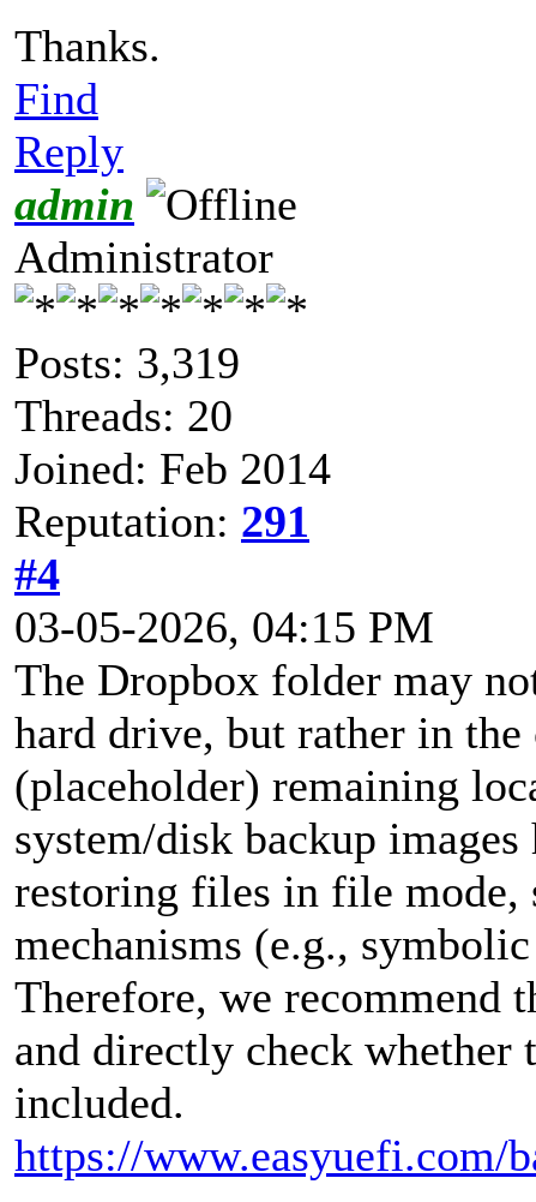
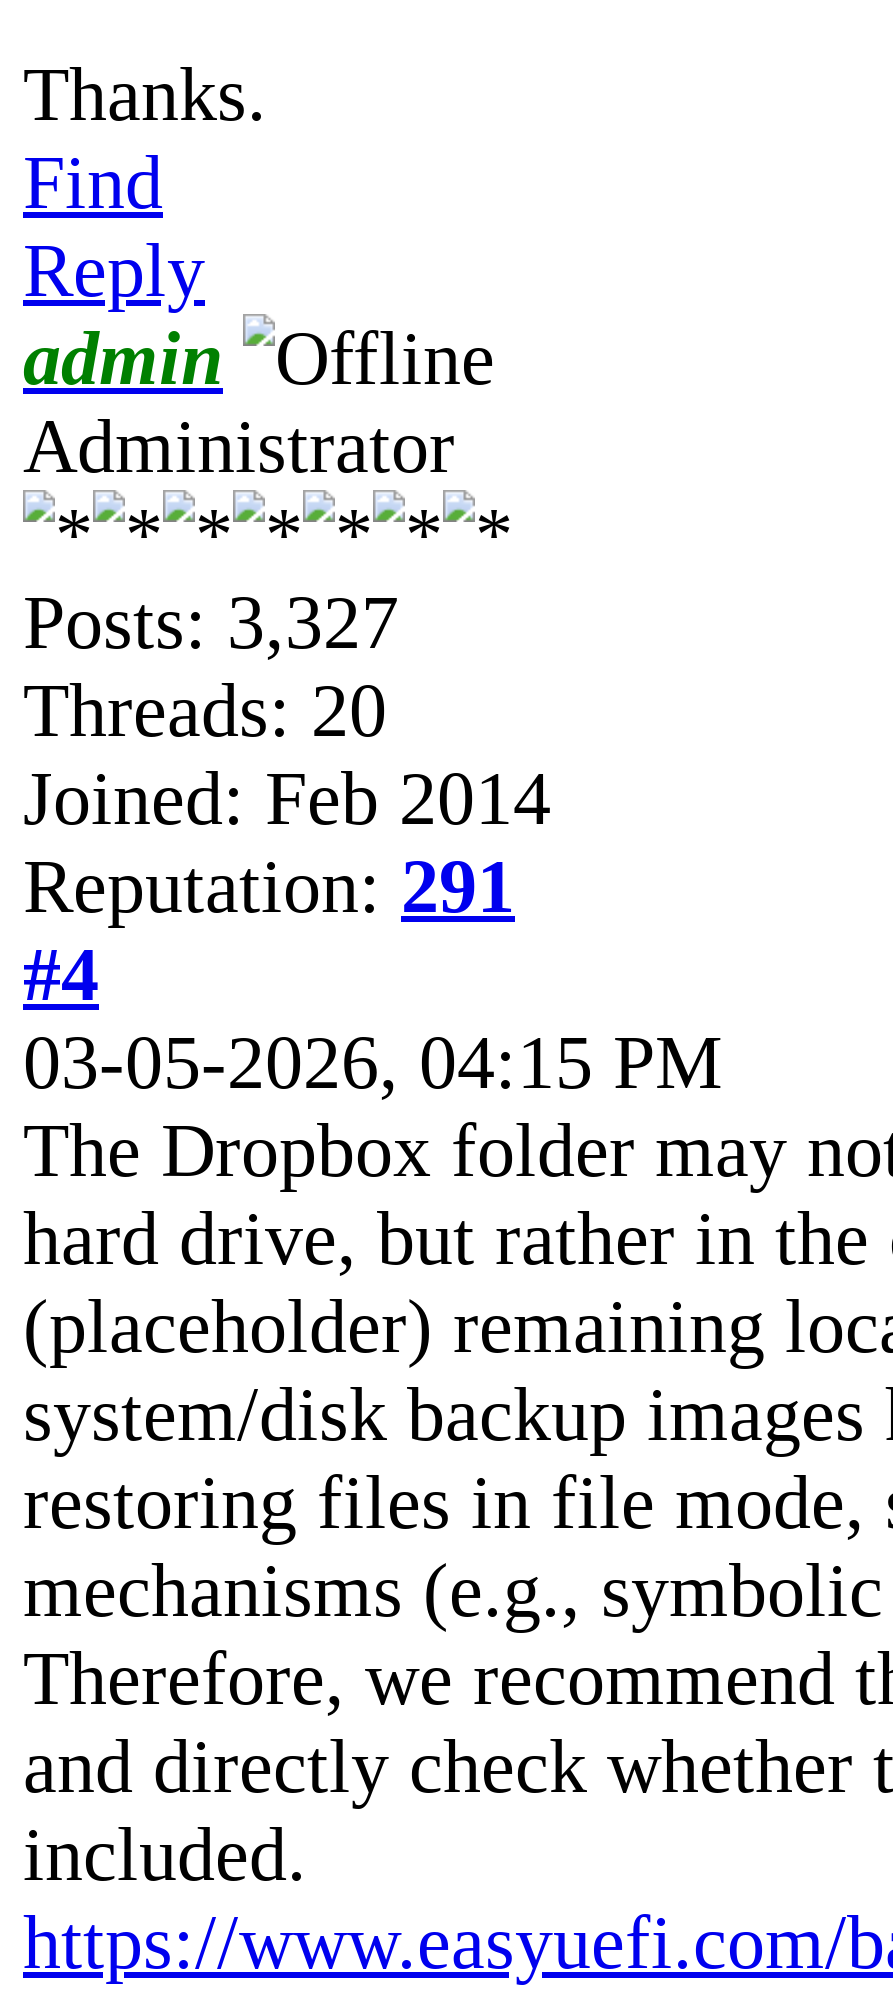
[14,337,240,387] Posts: 3,319 -> [23,579,399,663] Posts: 3,327

